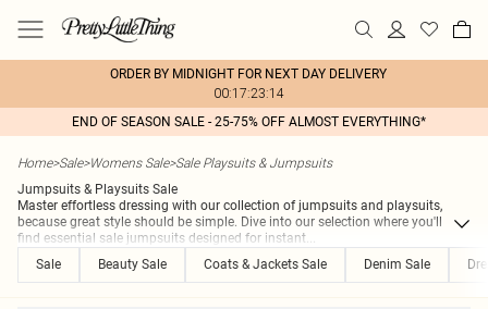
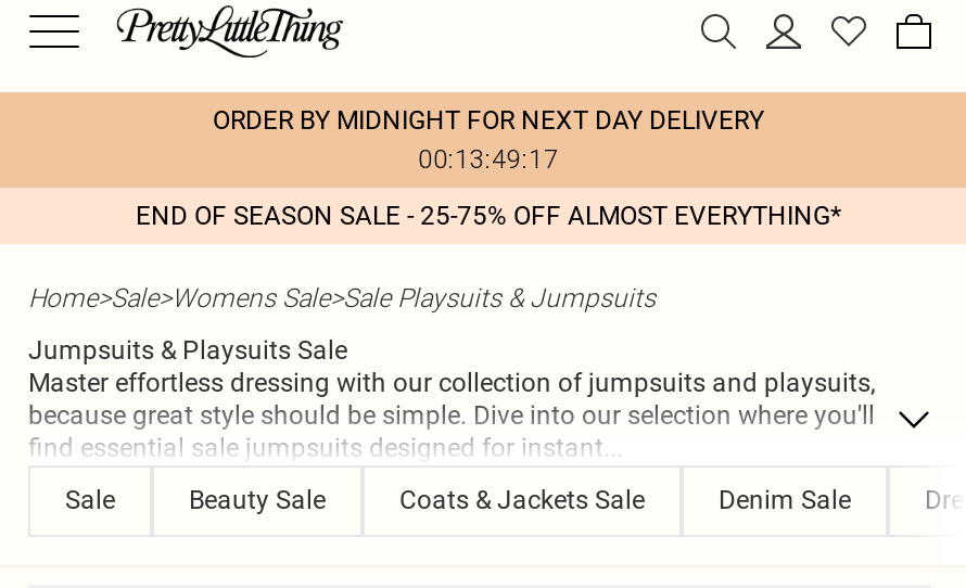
[213,85,284,101] 00:17:23:14 -> [418,142,559,175] 00:13:49:17

